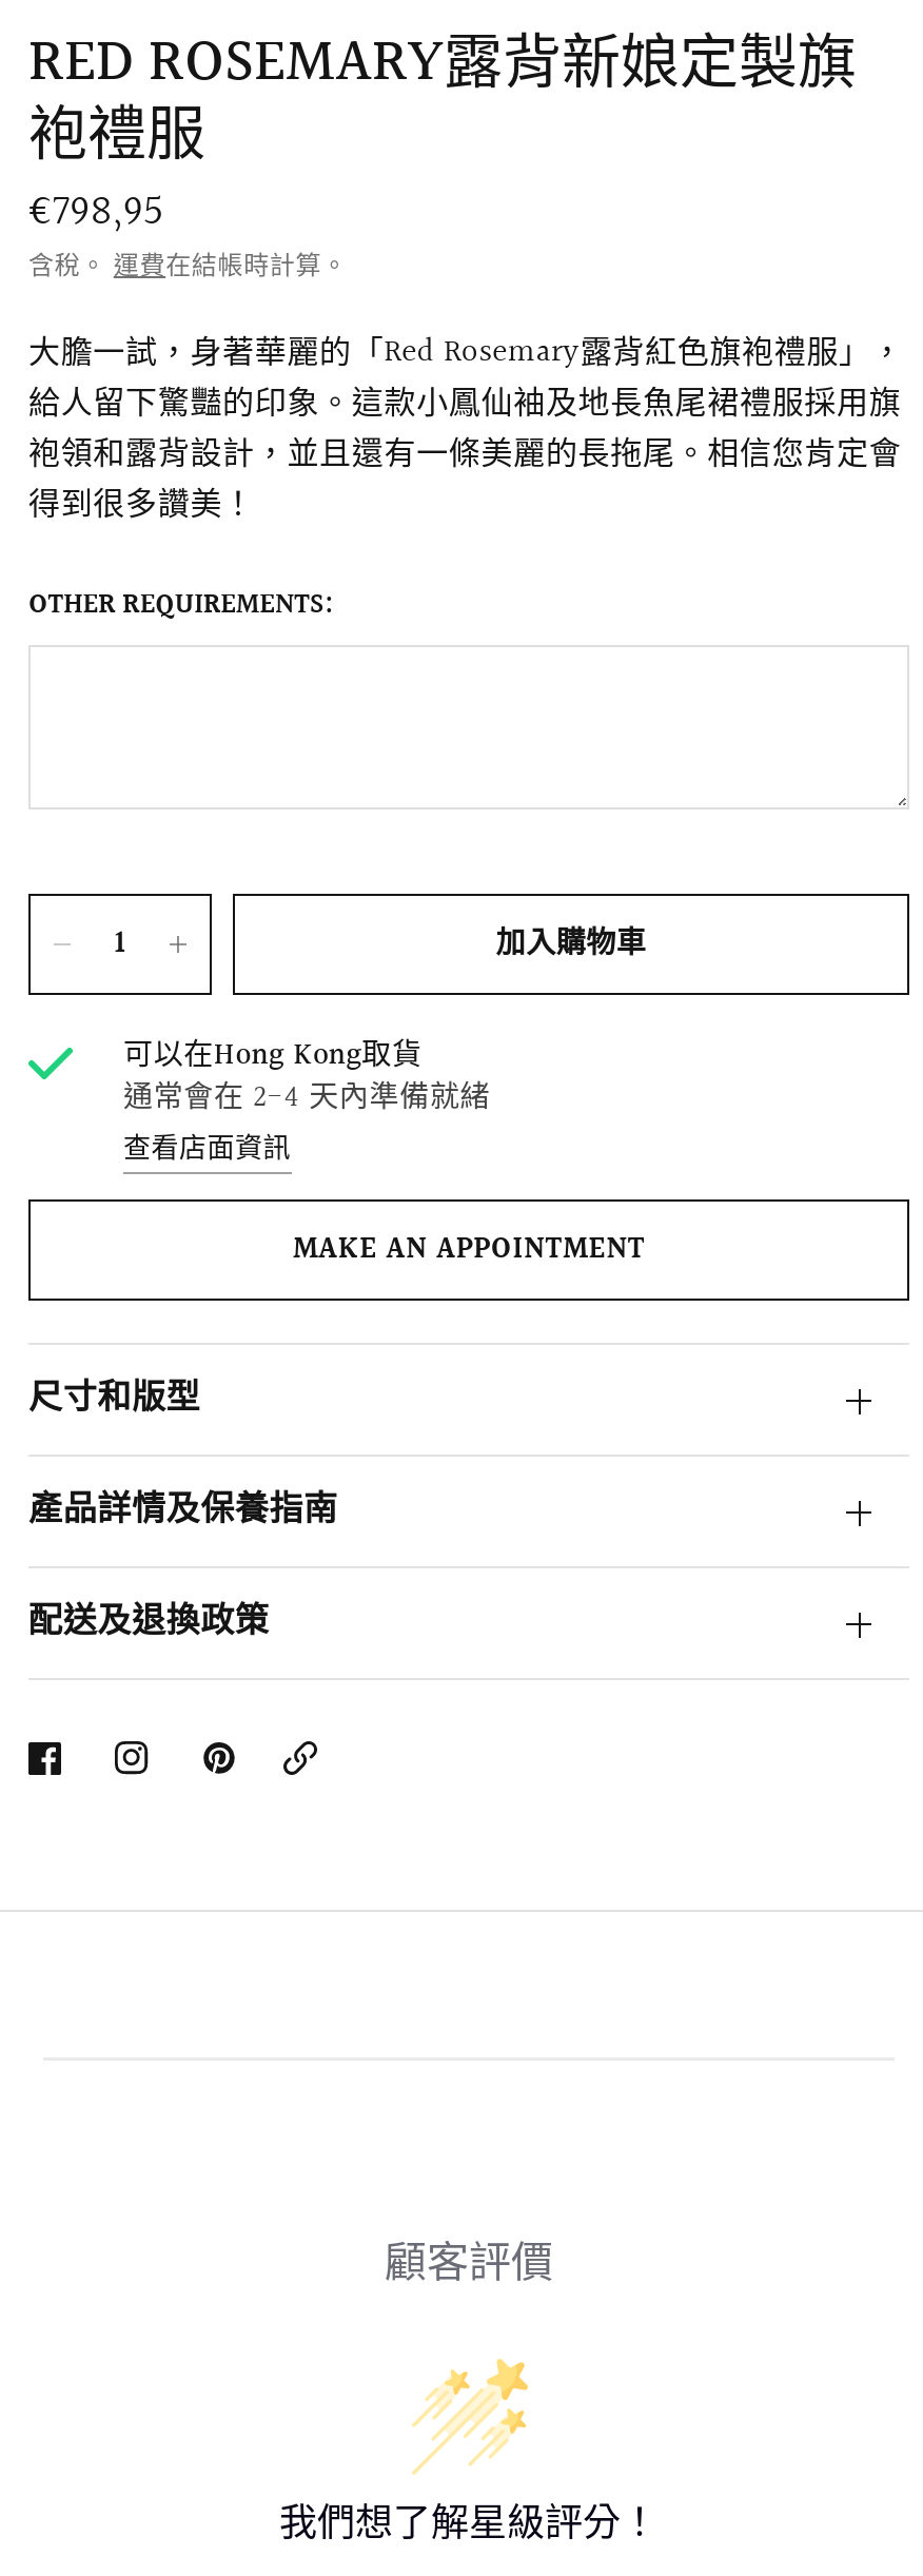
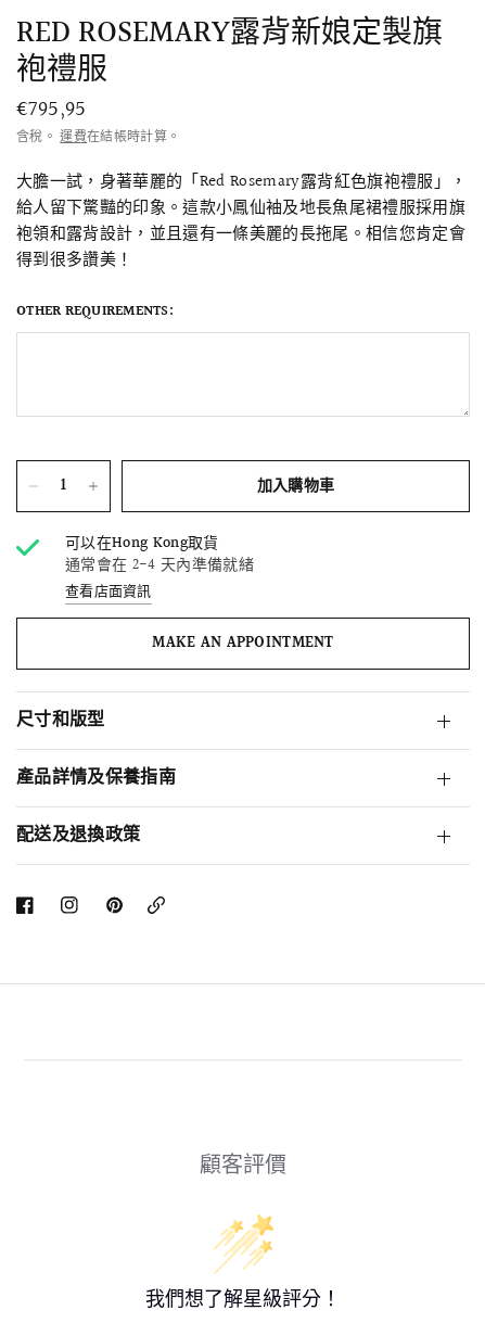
[28,180,165,247] €798,95 -> [16,92,87,127] €795,95

